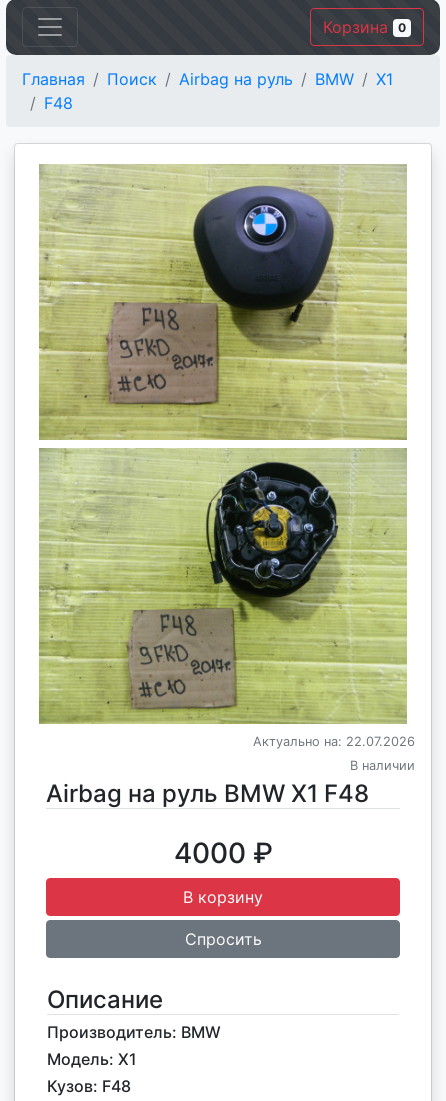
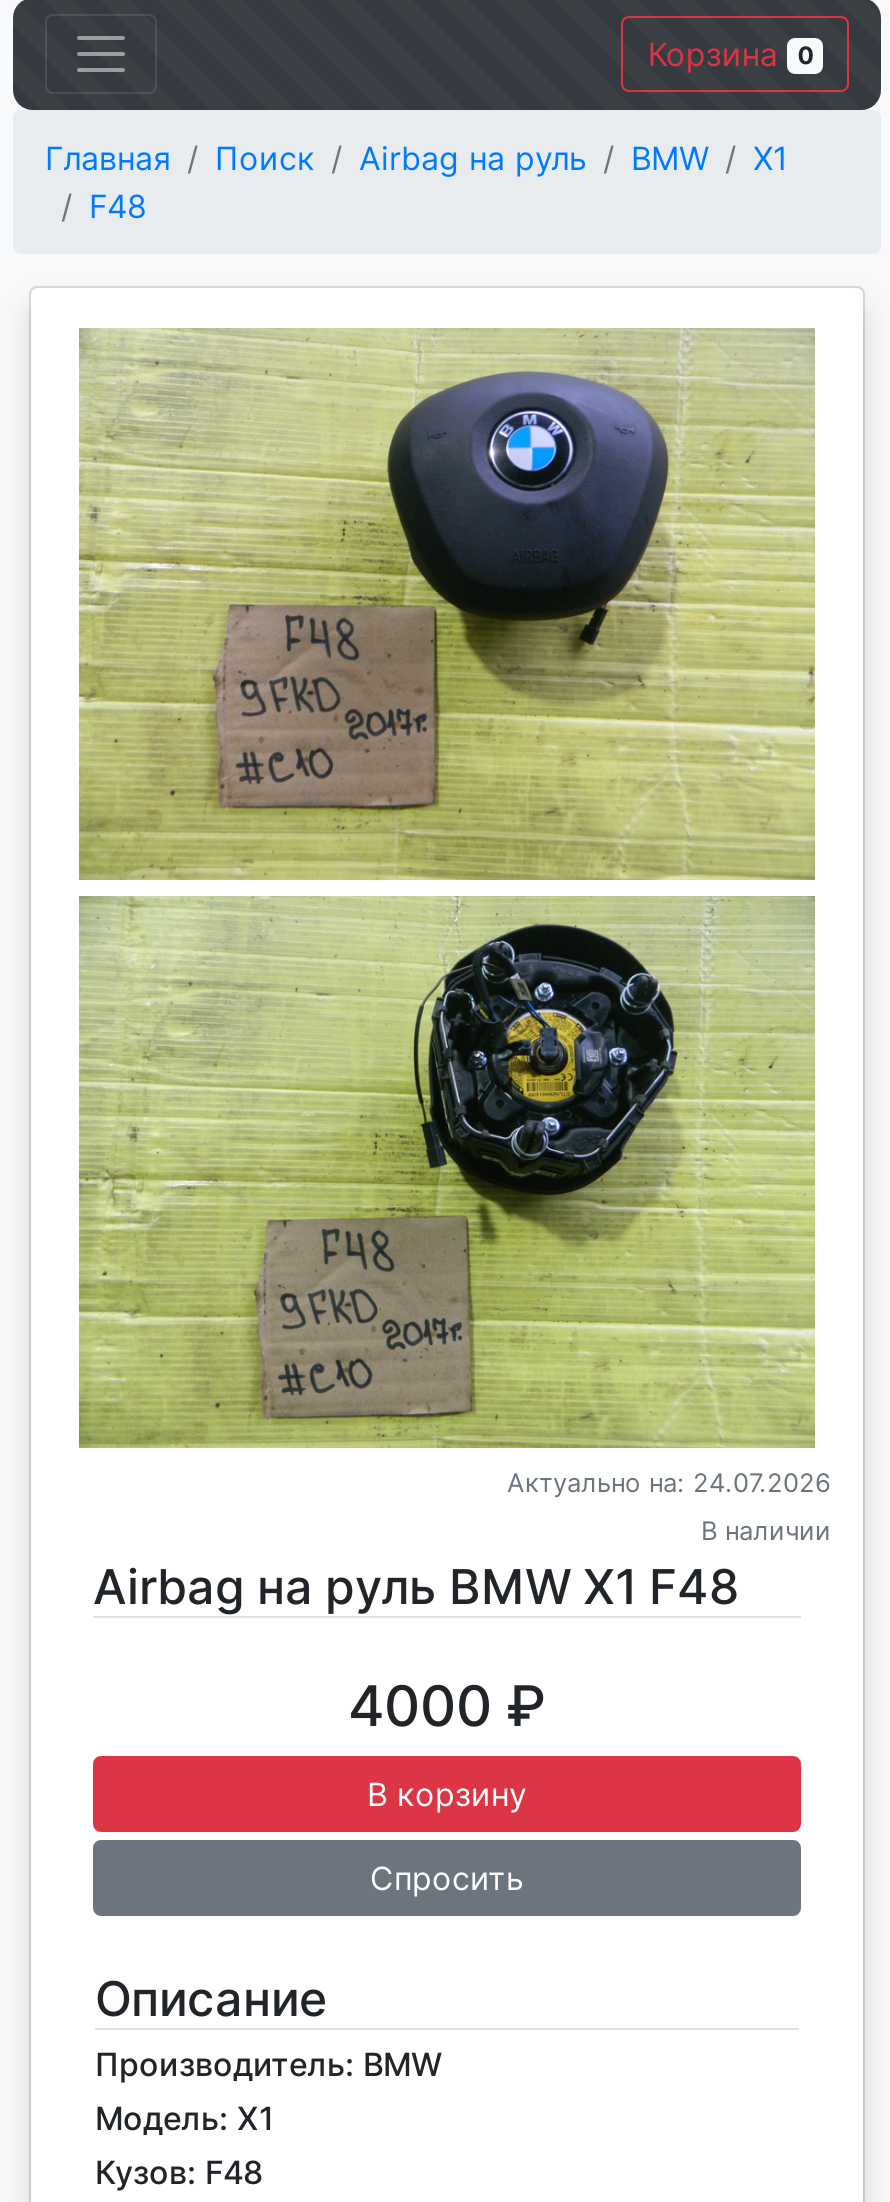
[253,734,415,749] Актуально на: 22.07.2026 -> [507,1468,831,1498] Актуально на: 24.07.2026

